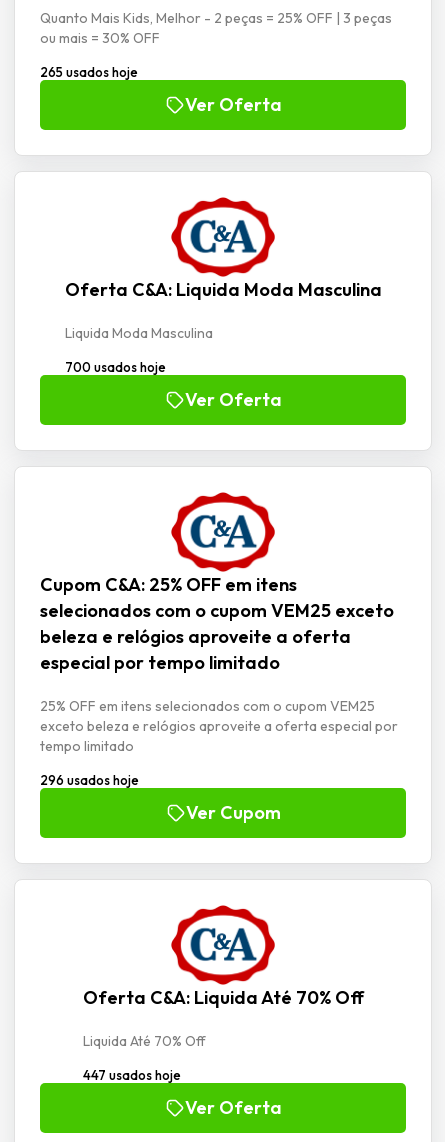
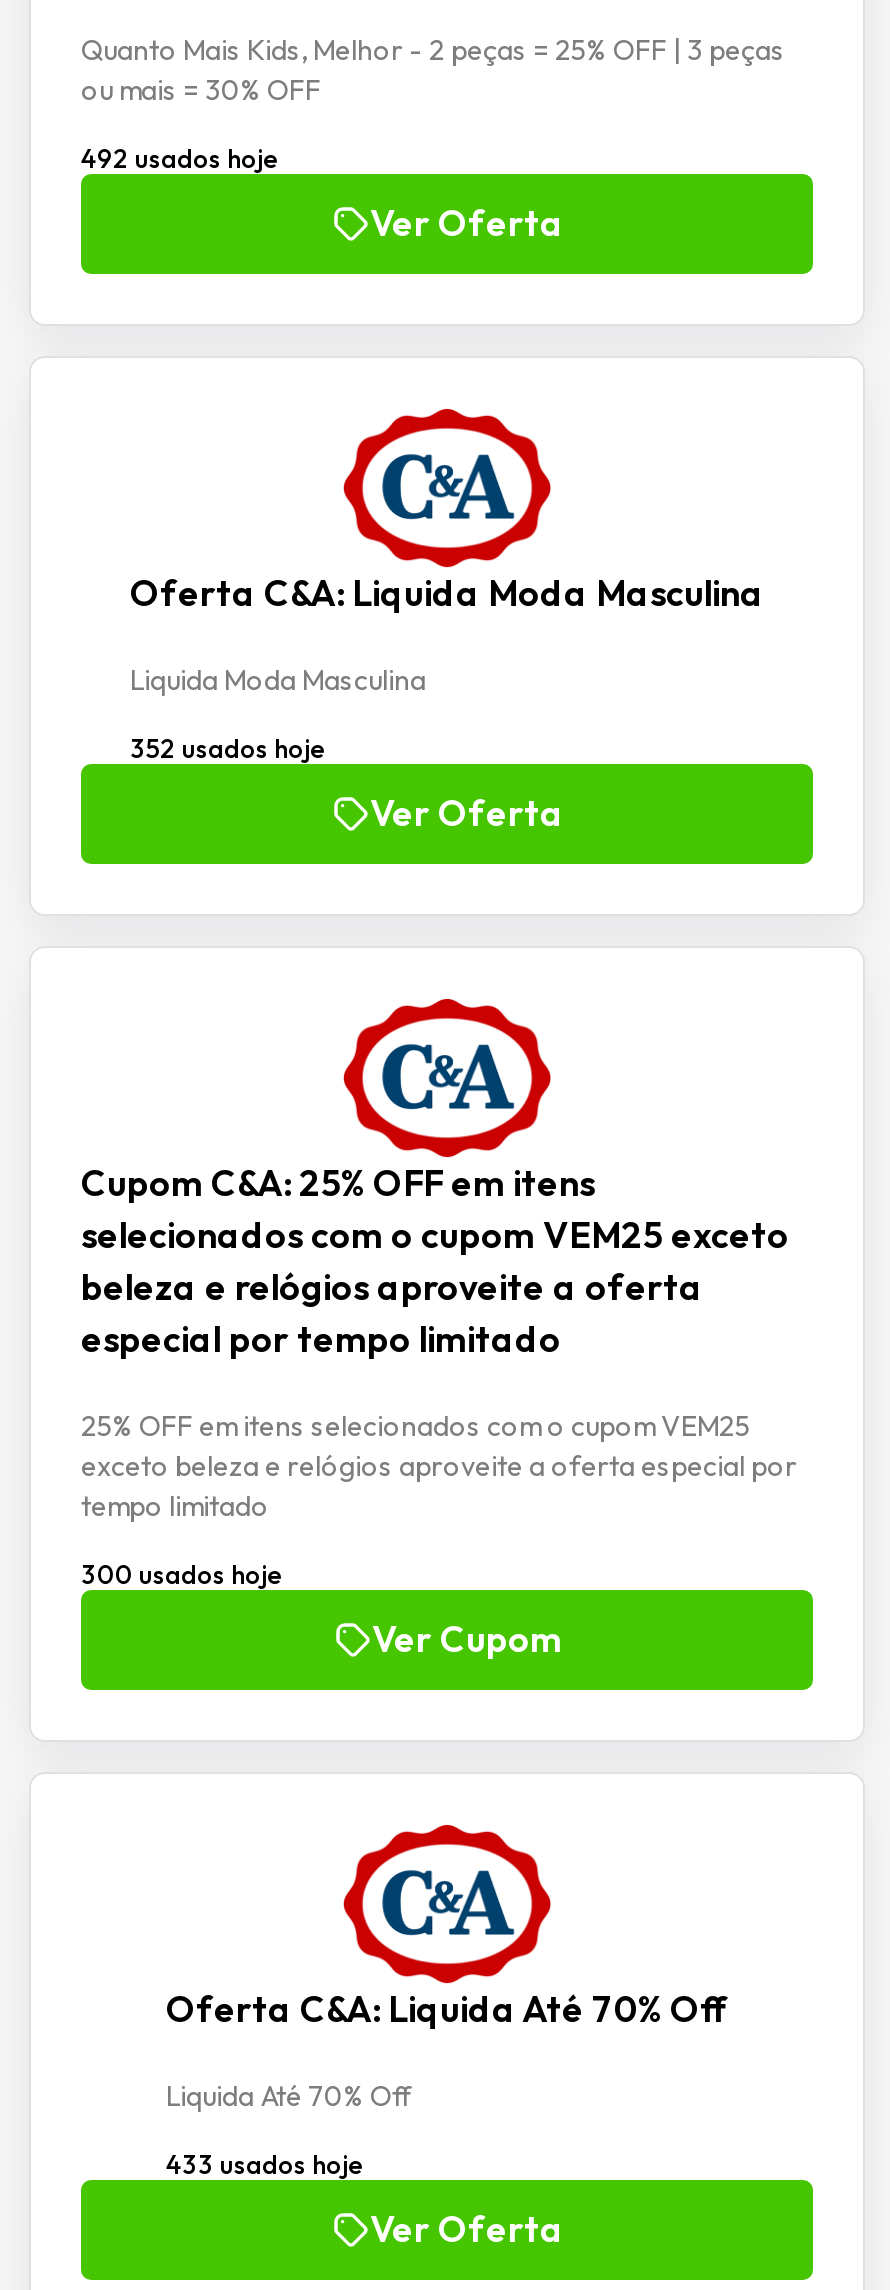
[40,64,138,80] 265 usados hoje -> [81,141,279,173] 492 usados hoje
[64,359,165,375] 700 usados hoje -> [130,731,326,763] 352 usados hoje
[40,772,139,788] 296 usados hoje -> [81,1557,283,1589] 300 usados hoje
[82,1067,180,1083] 447 usados hoje -> [166,2147,364,2179] 433 usados hoje

